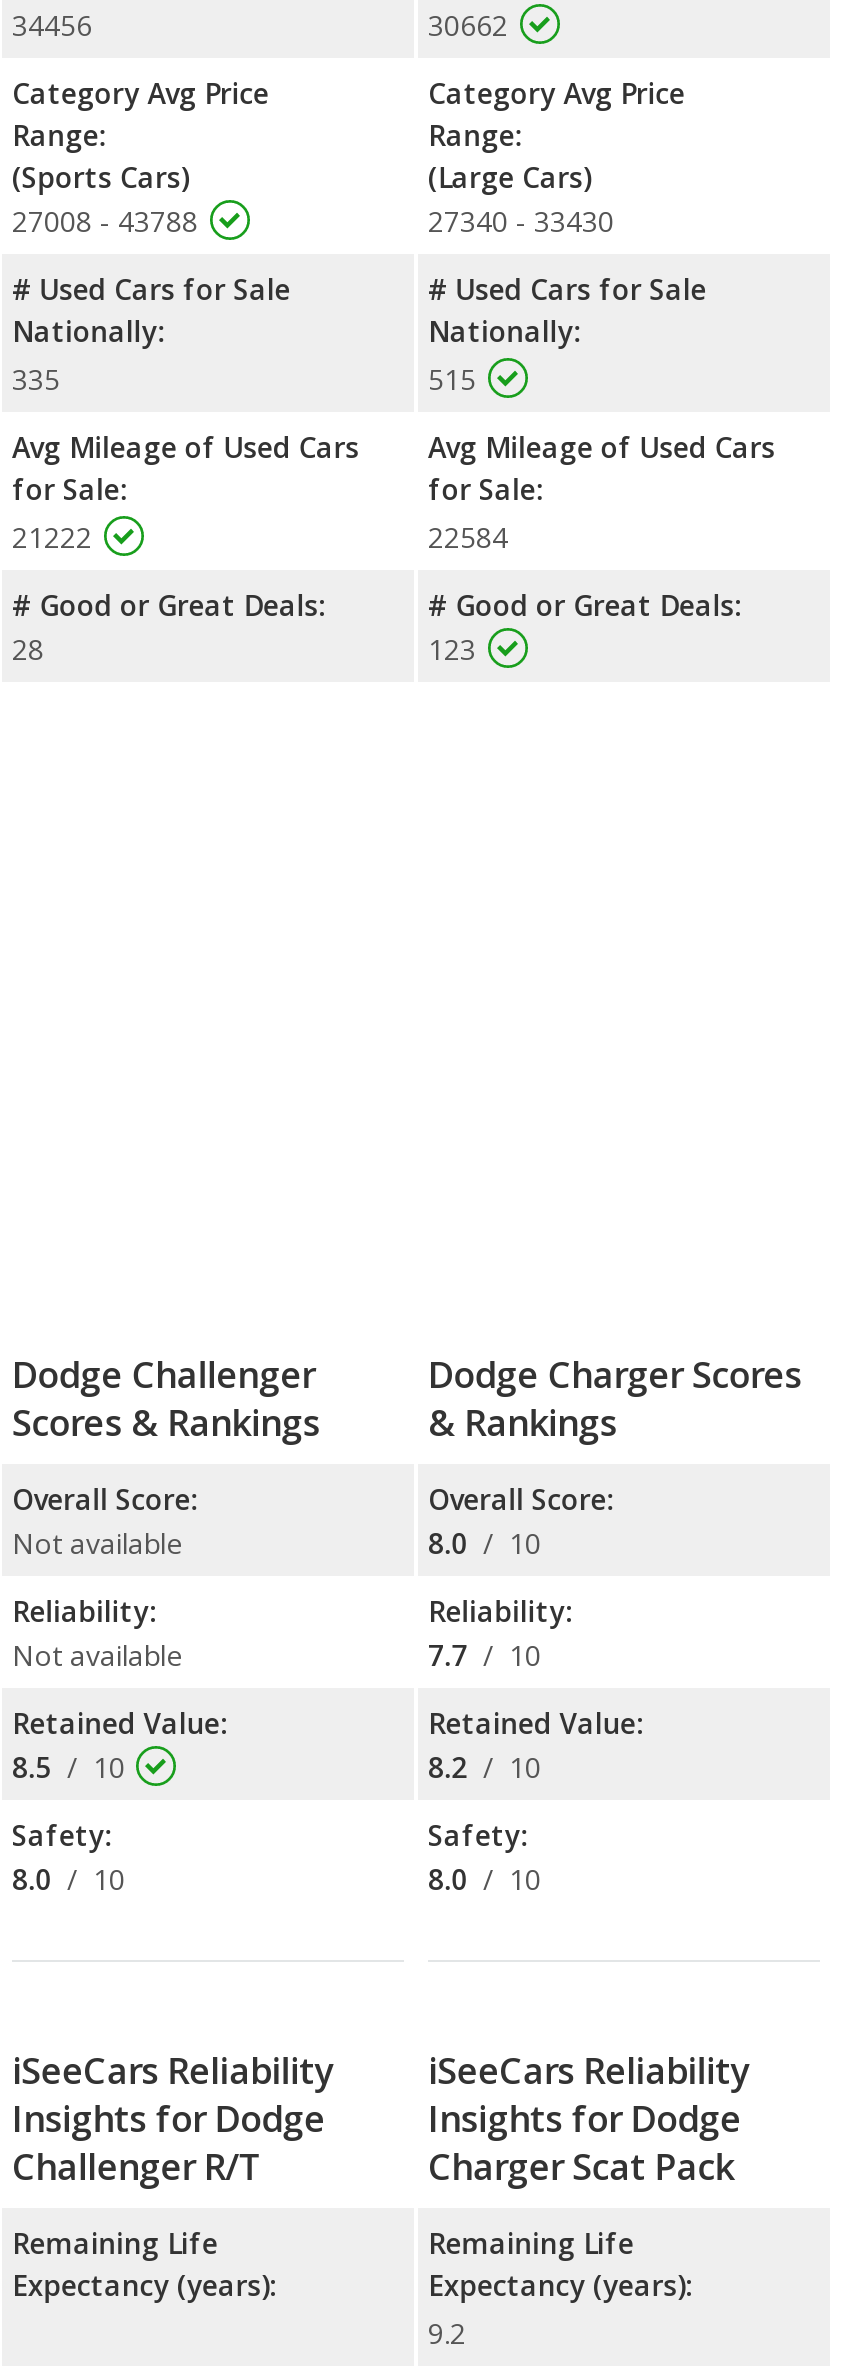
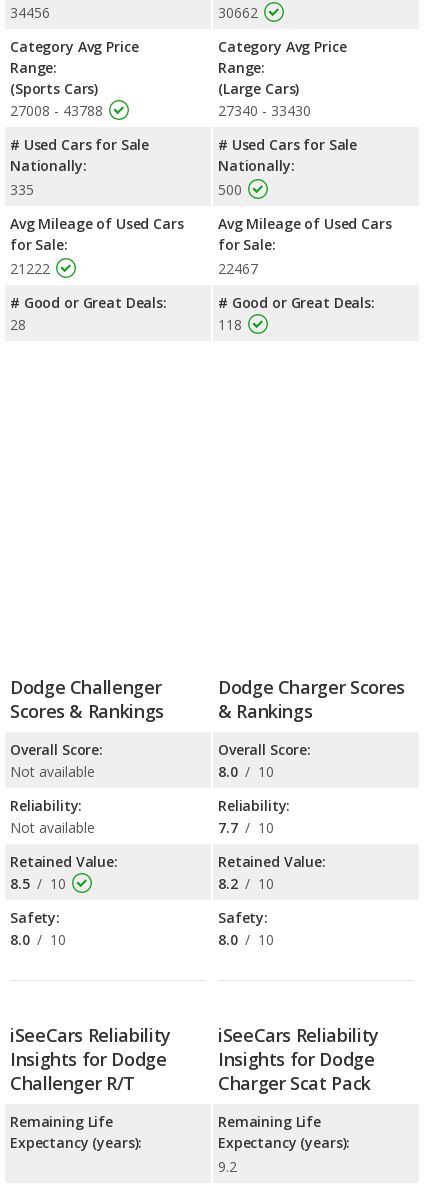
[428,361,476,399] 515 -> [218,180,242,199] 500
[428,519,508,557] 22584 -> [218,259,258,278] 22467
[428,631,476,669] 123 -> [218,315,242,334] 118

